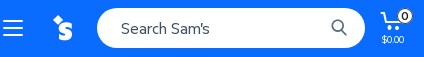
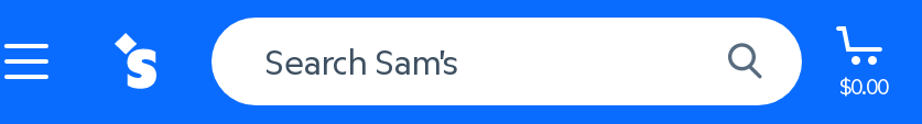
[401,7,409,24] 0 -> none

